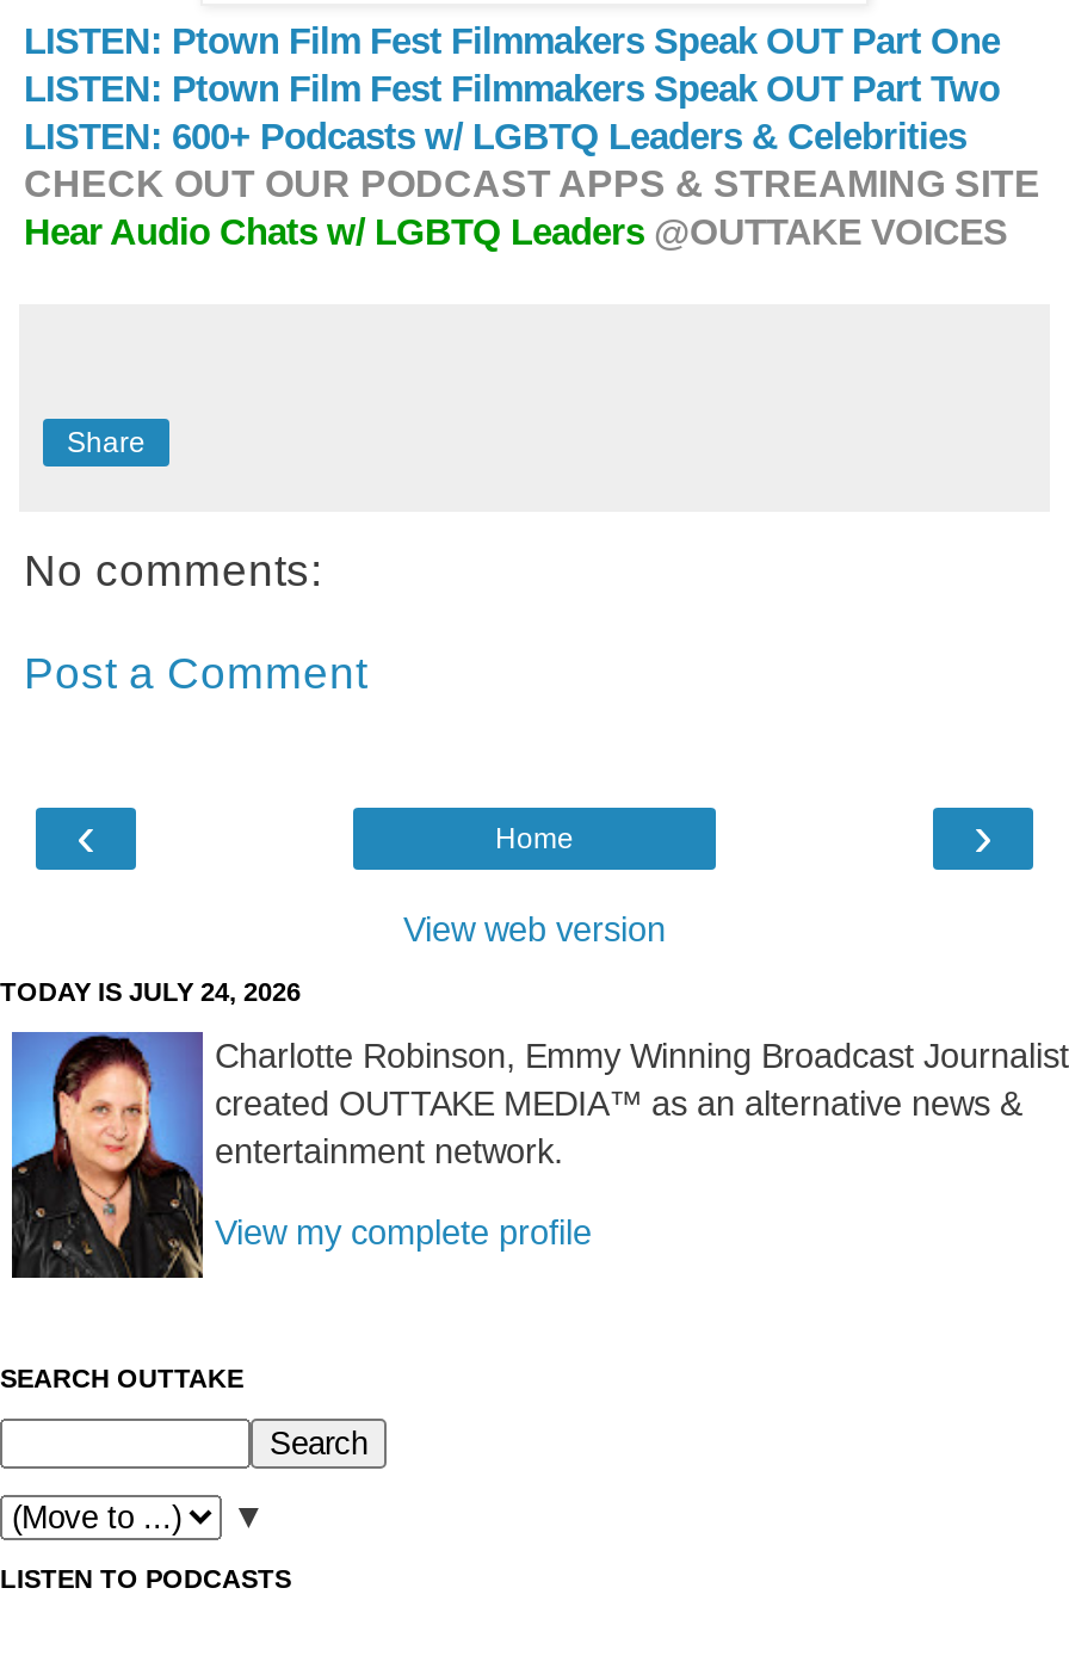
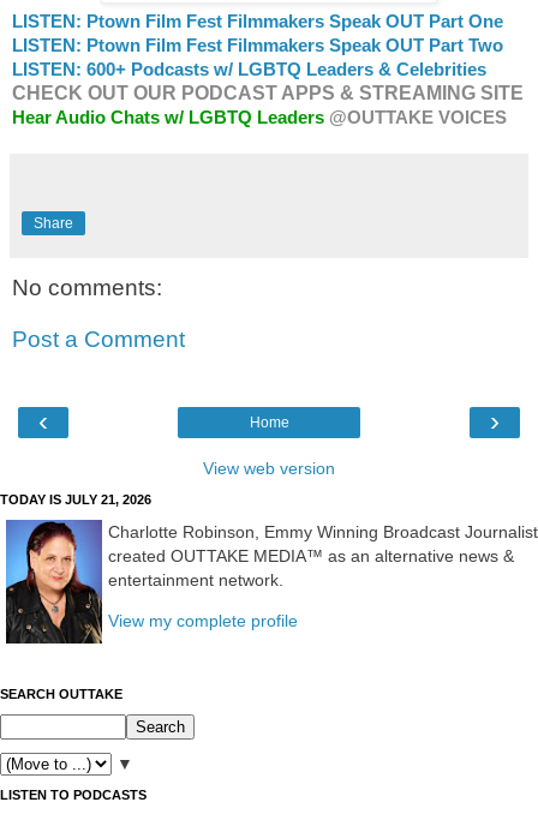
[0,977,301,1006] TODAY IS JULY 24, 2026 -> [0,492,151,507] TODAY IS JULY 21, 2026

